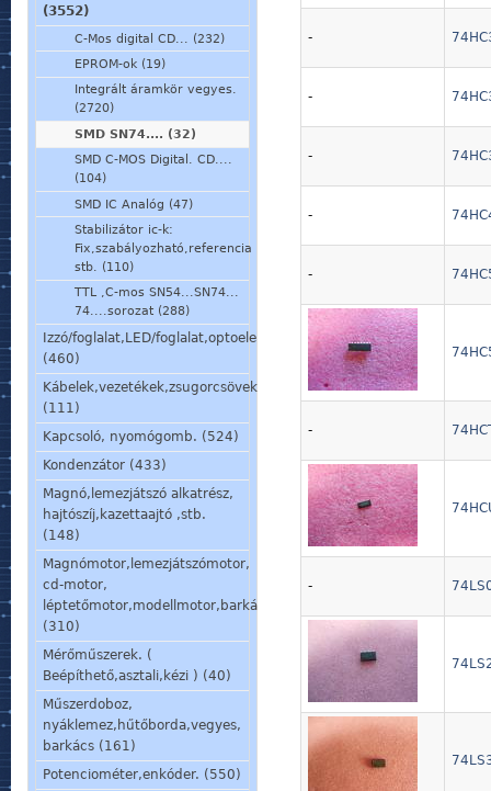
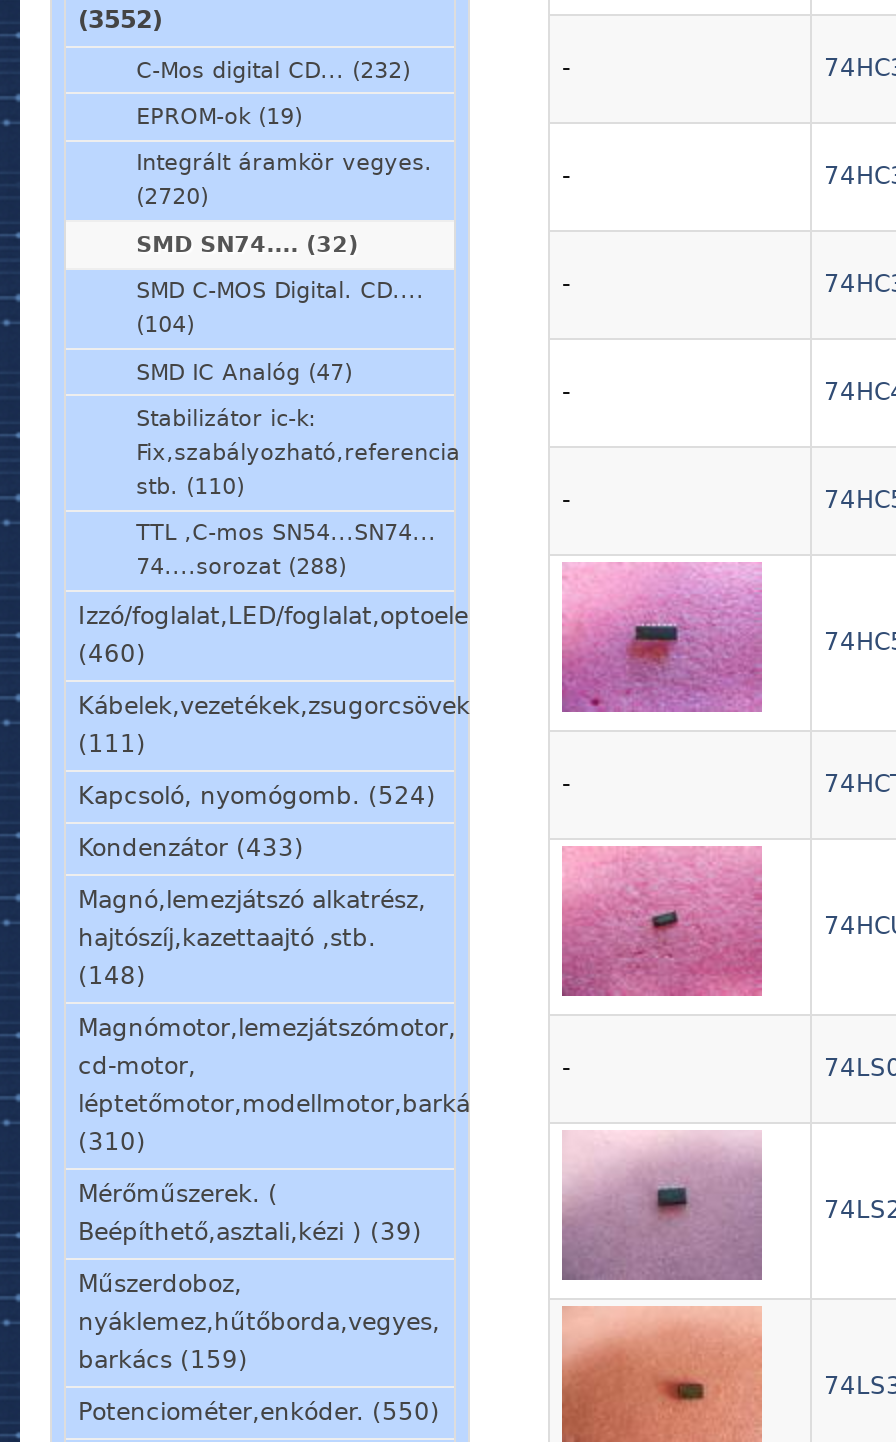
[43,668,231,683] Beépíthető,asztali,kézi ) (40) -> [78,1218,422,1246] Beépíthető,asztali,kézi ) (39)
[43,738,136,754] barkács (161) -> [78,1346,248,1374] barkács (159)

